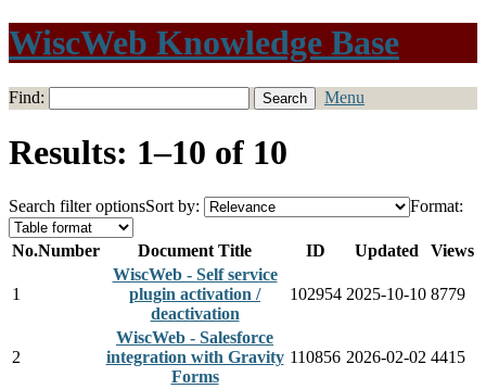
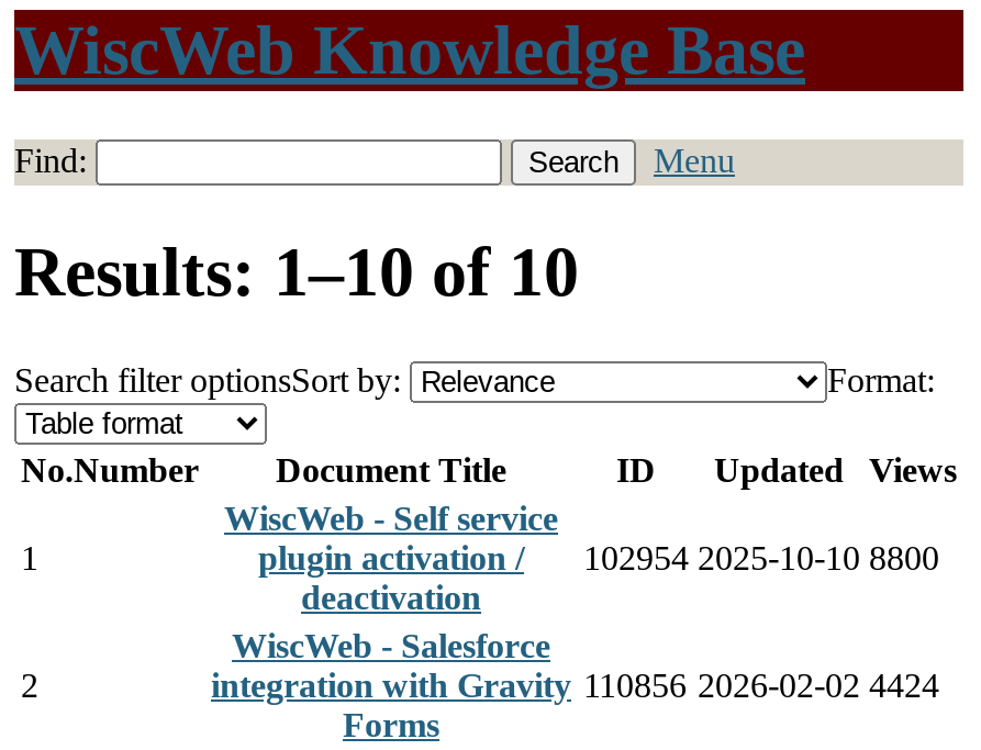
[129,284,465,303] plugin activation / 102954 2025-10-10 8779 -> [258,539,939,576] plugin activation / 102954 2025-10-10 8800
[106,347,465,366] integration with Gravity 110856 2026-02-02 4415 -> [211,666,939,703] integration with Gravity 110856 2026-02-02 4424

